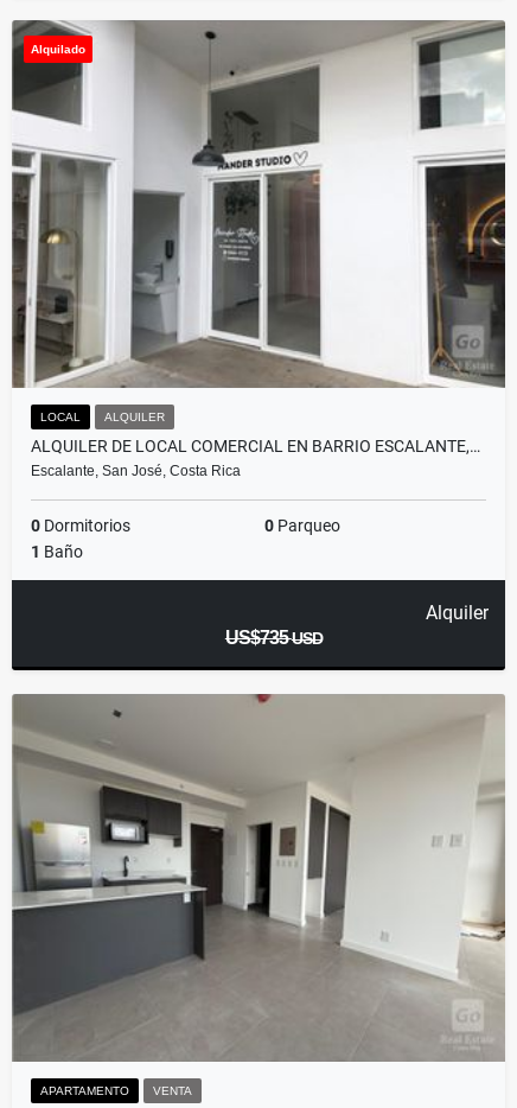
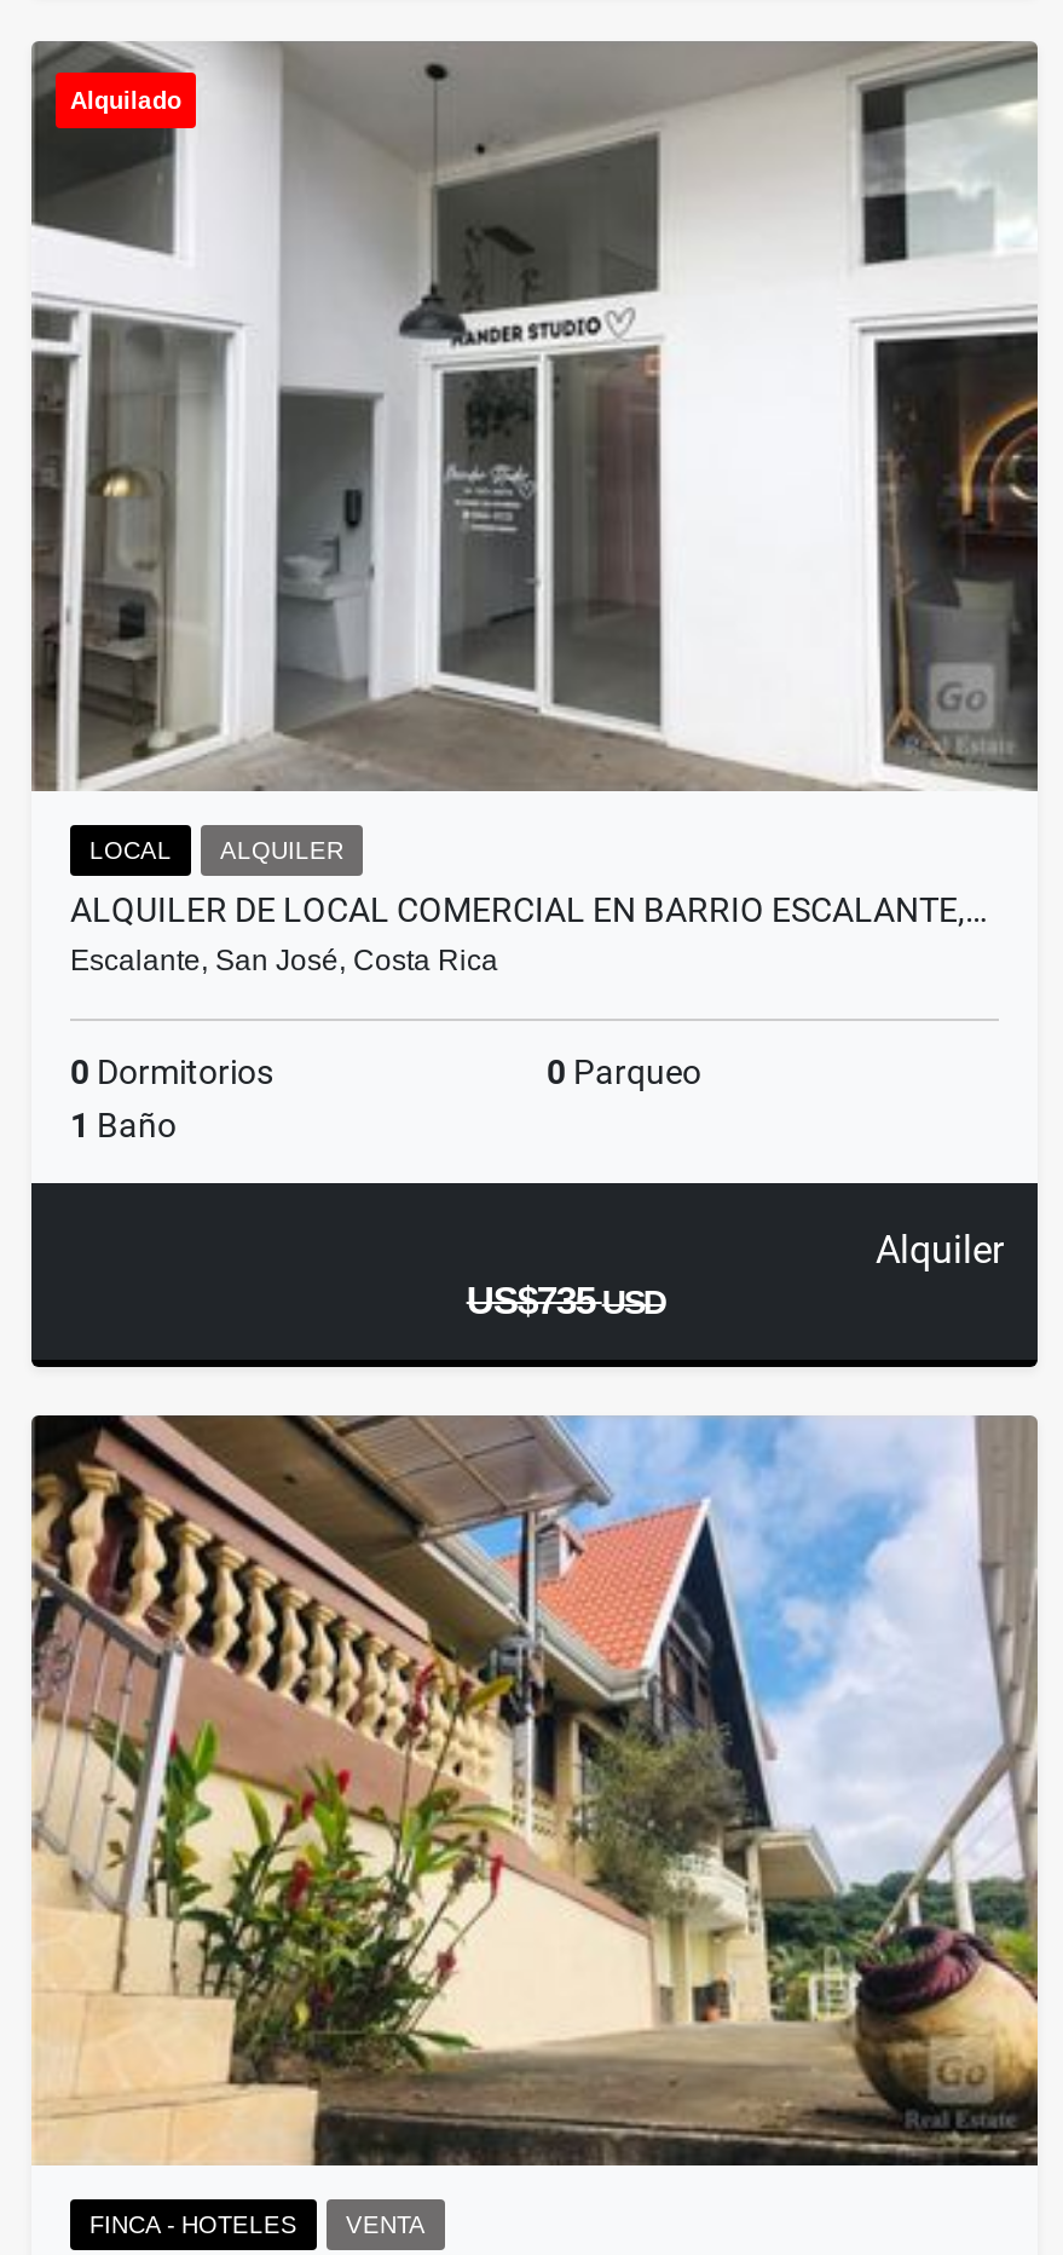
[11,694,505,1098] [image] | APARTAMENTO -> [31,1415,1038,2239] [image] | FINCA - HOTELES

